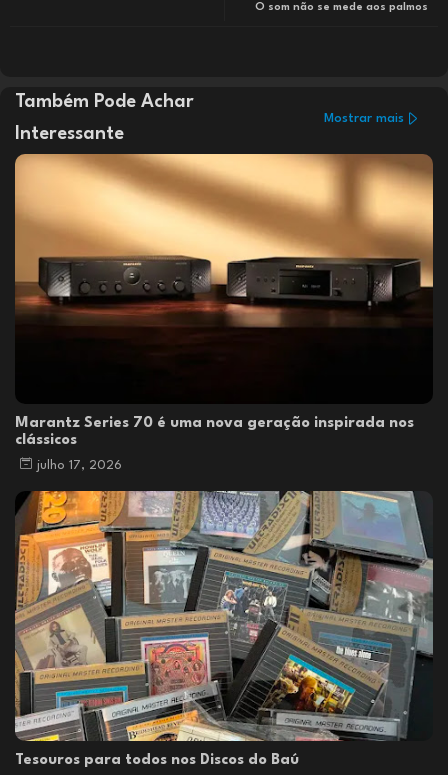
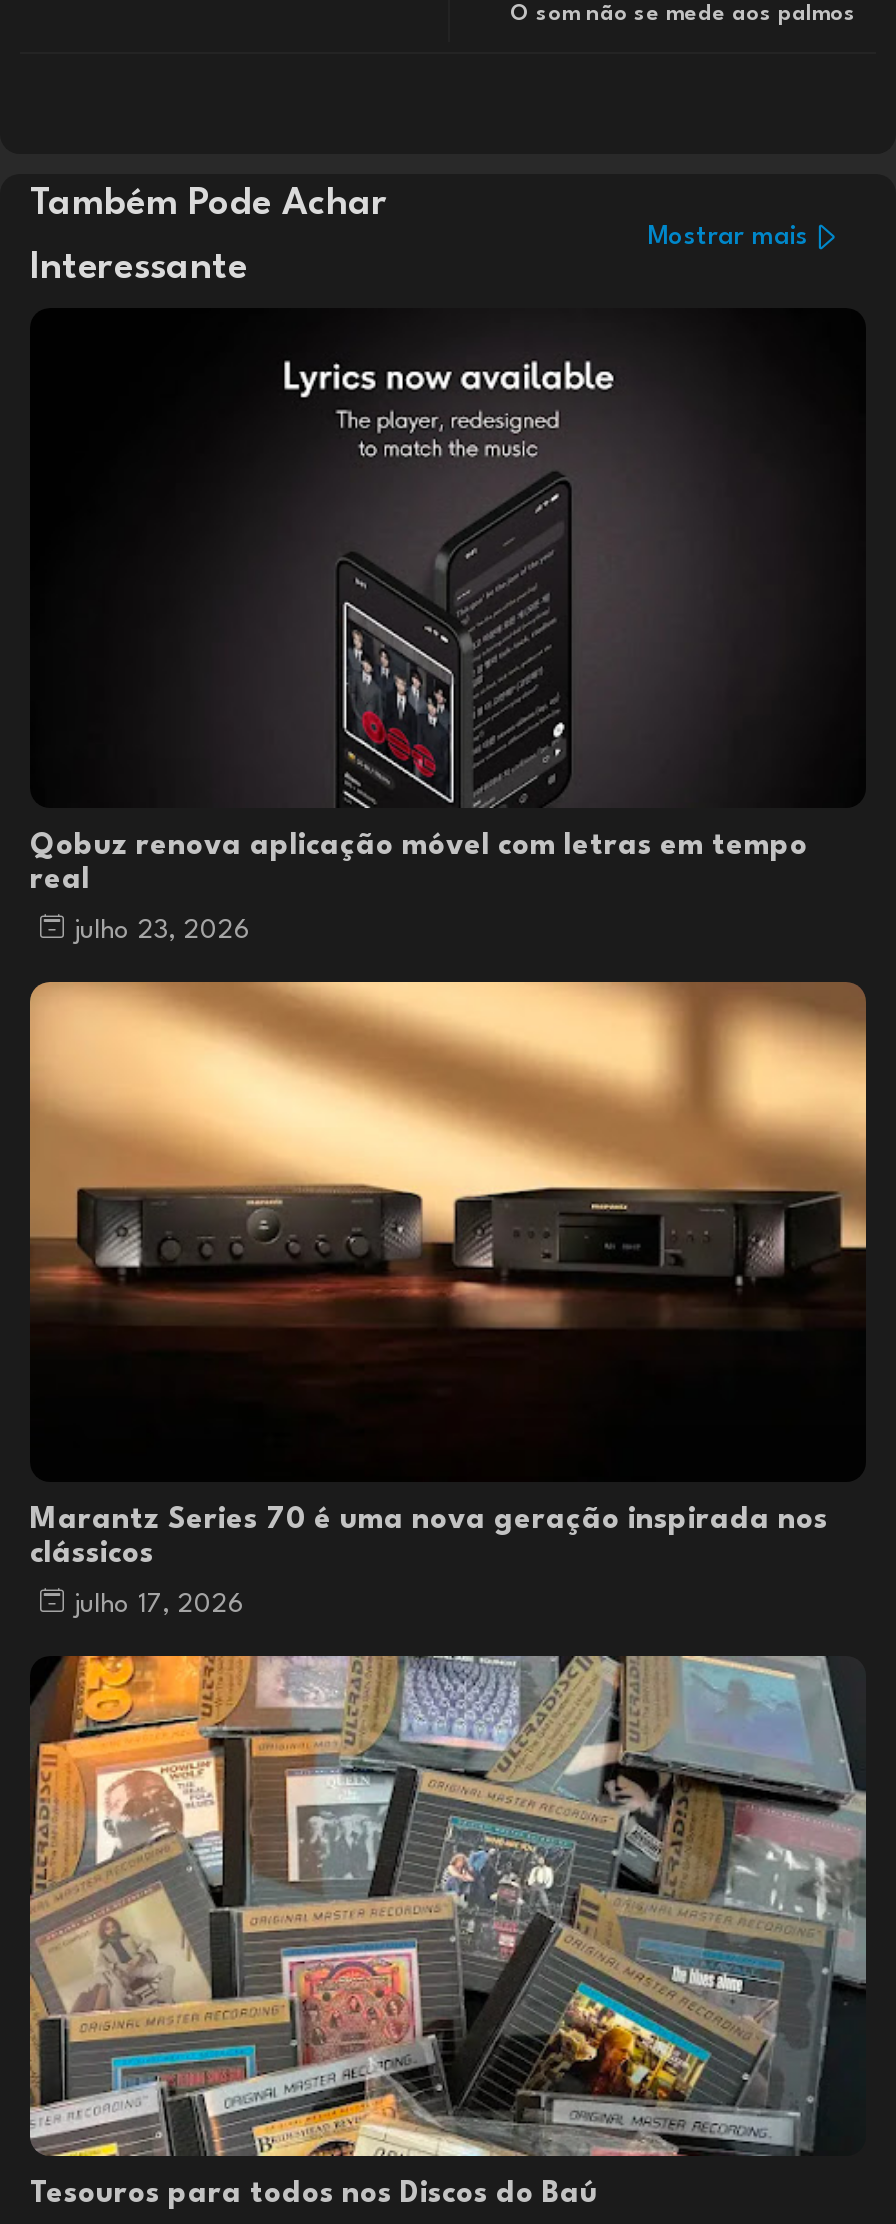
none -> [30,360,808,943] [image] | Qobuz renova aplicação móvel com letras em tempo | real | julho 23, 2026

